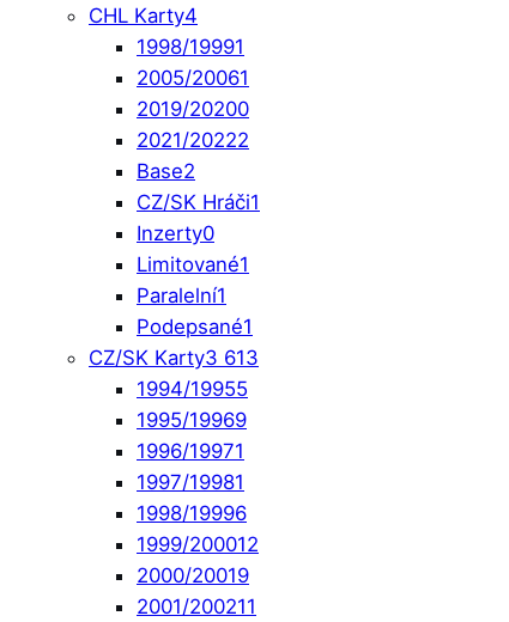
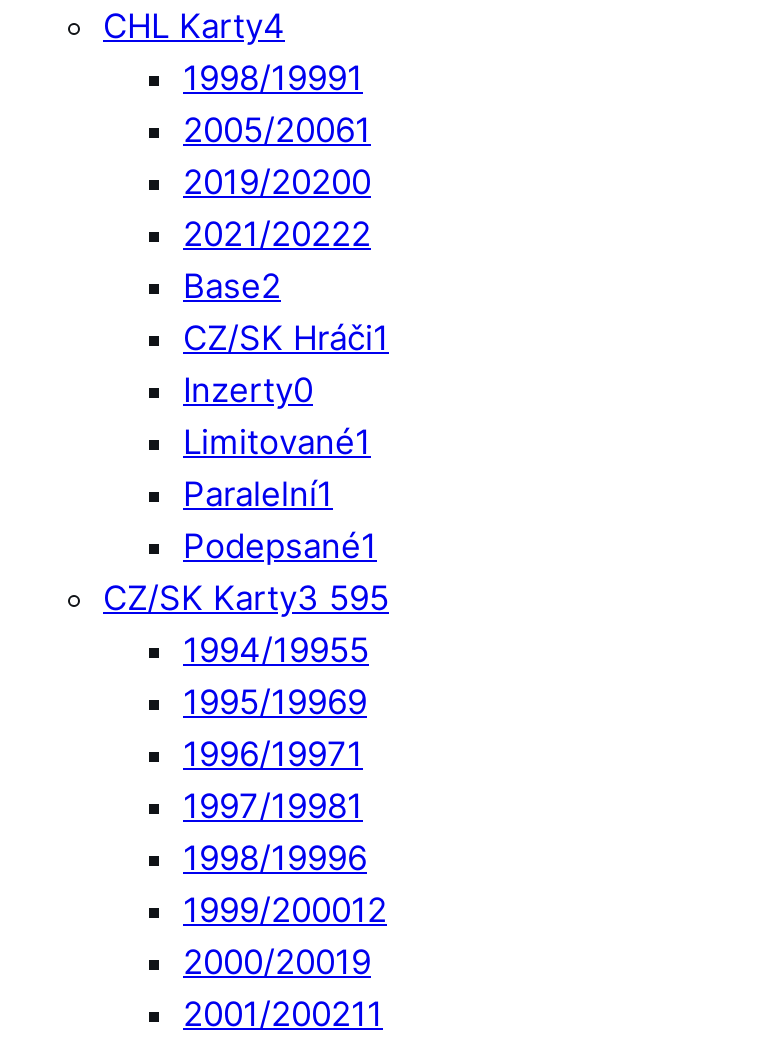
[89,346,259,370] CZ/SK Karty3 613 -> [103,578,389,618] CZ/SK Karty3 595

